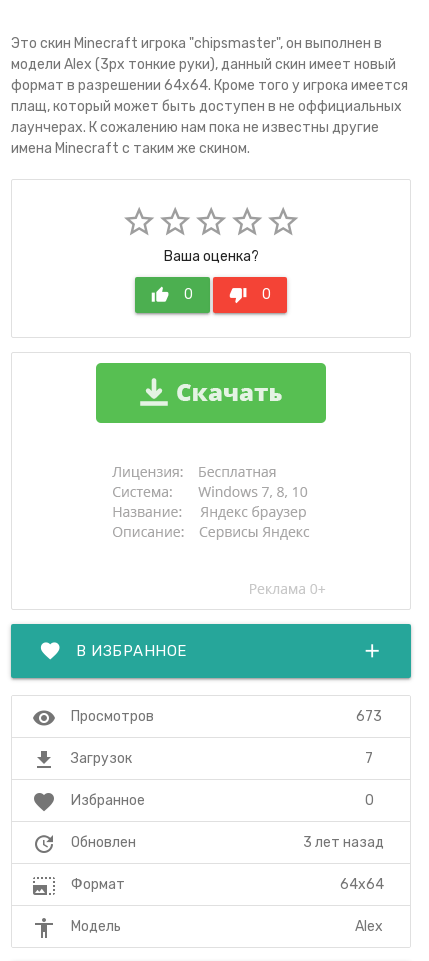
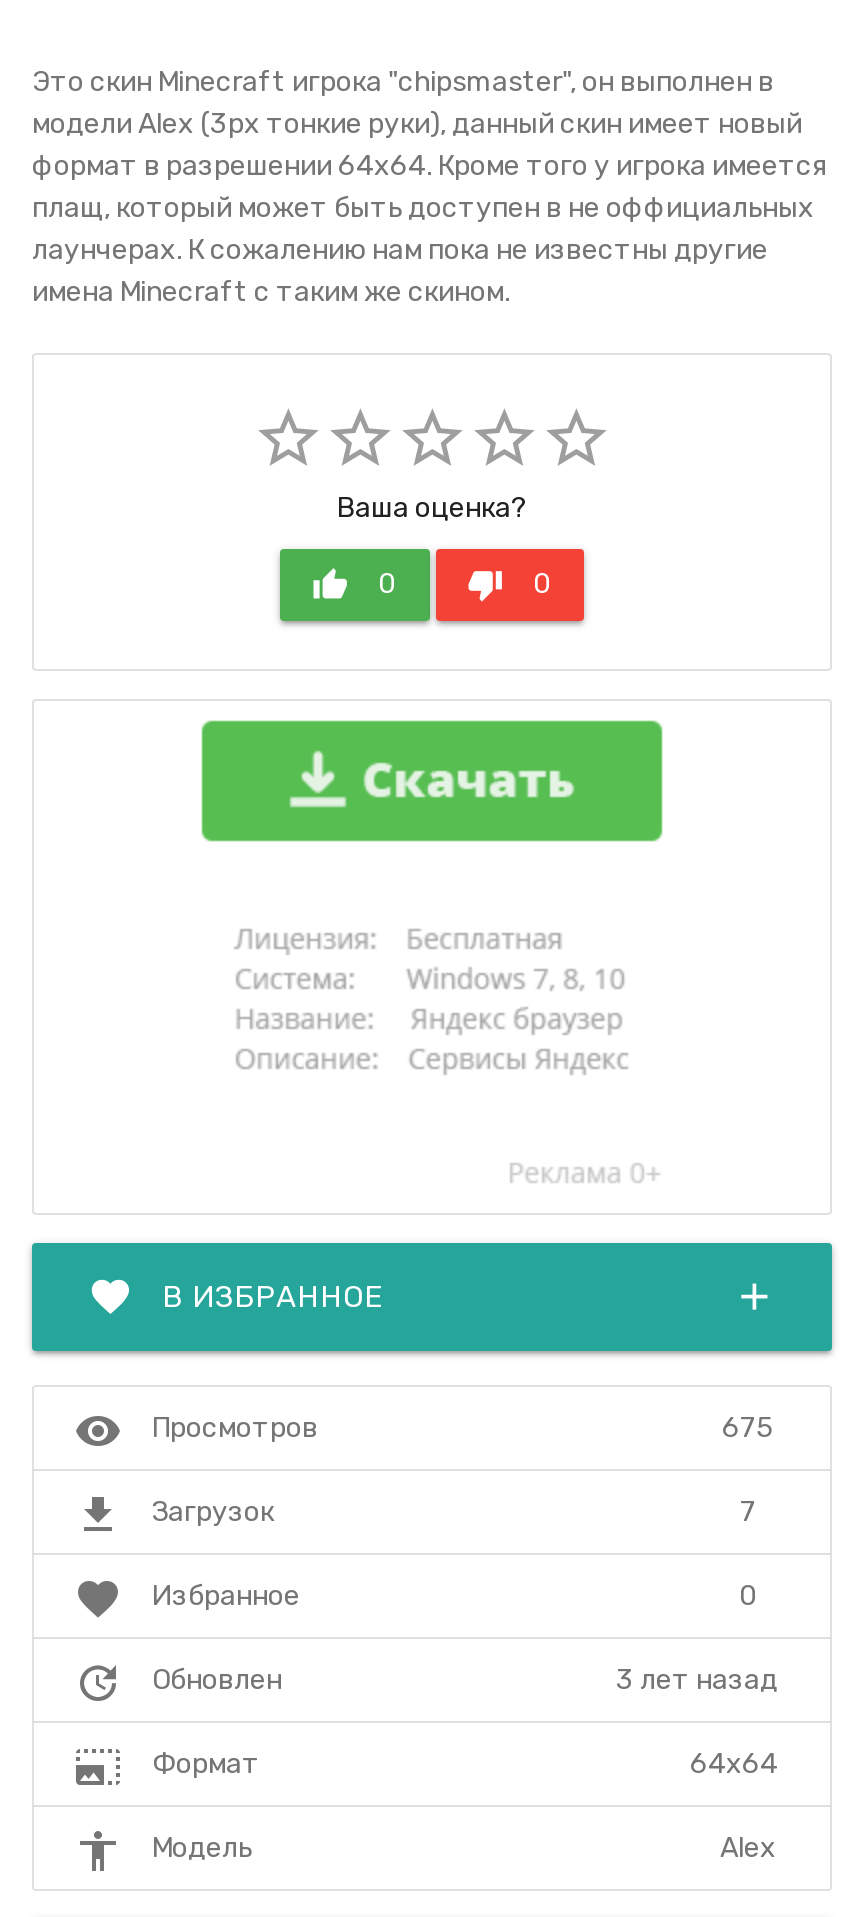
[356,707,382,724] 673 -> [722,1410,774,1444] 675

